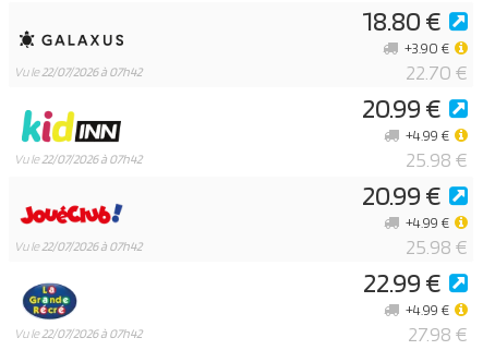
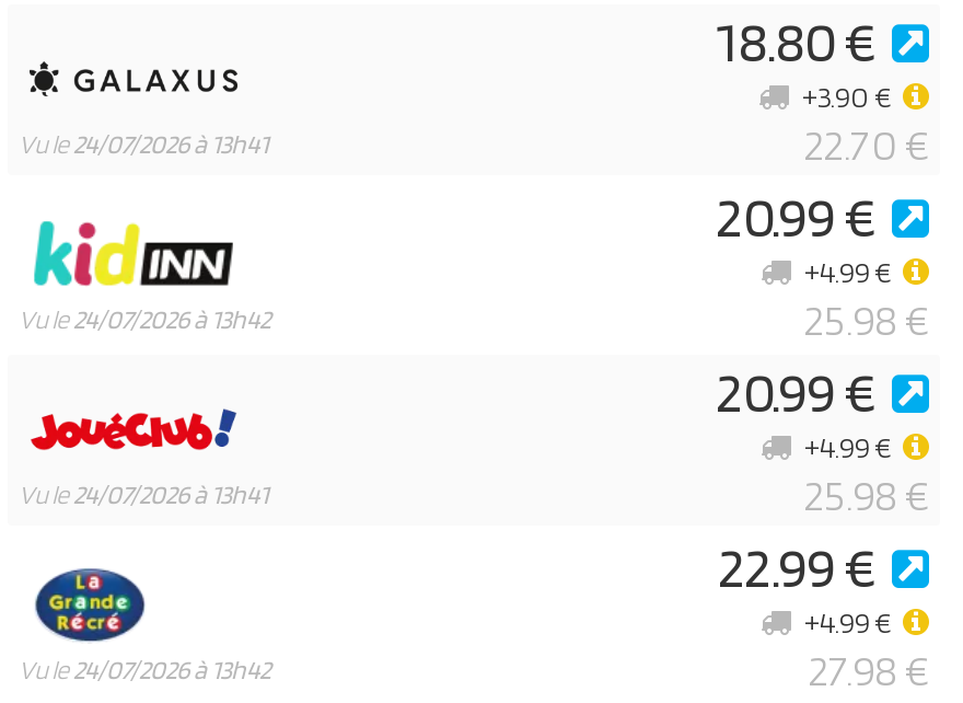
[14,63,142,80] Vu le22/07/2026 à 07h42 -> [19,127,268,160] Vu le24/07/2026 à 13h41
[14,150,142,167] Vu le22/07/2026 à 07h42 -> [19,302,270,335] Vu le24/07/2026 à 13h42
[14,238,142,254] Vu le22/07/2026 à 07h42 -> [19,477,268,510] Vu le24/07/2026 à 13h41
[14,325,142,341] Vu le22/07/2026 à 07h42 -> [19,653,270,685] Vu le24/07/2026 à 13h42

